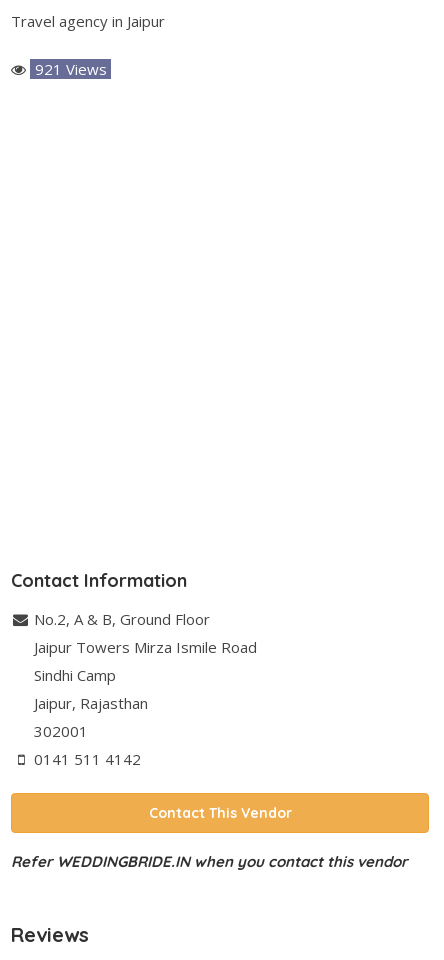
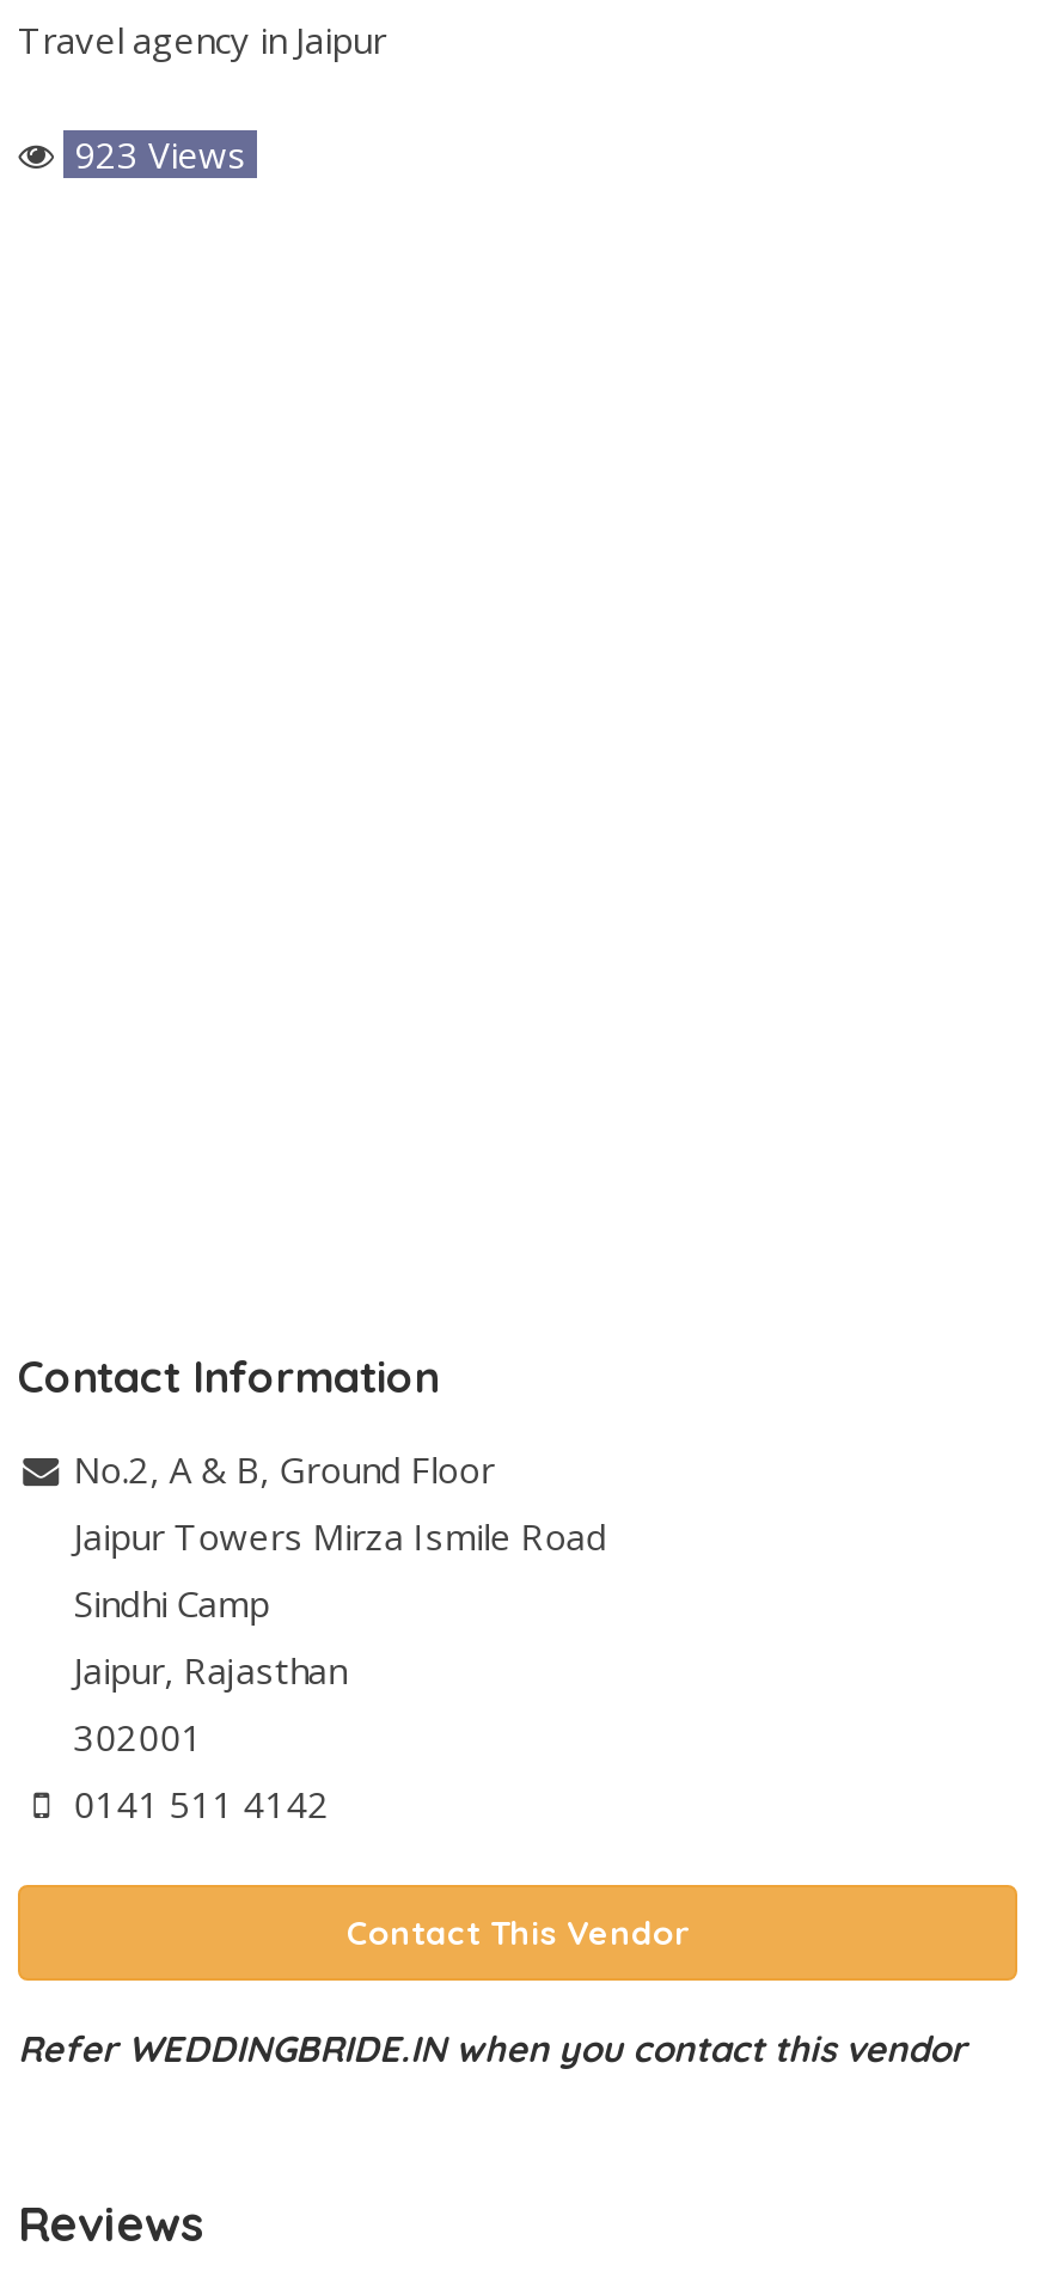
[34,59,106,79] 921 Views -> [74,131,246,178] 923 Views

